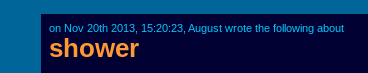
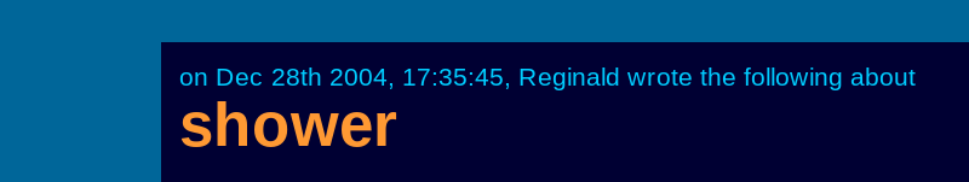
[48,22,343,34] on Nov 20th 2013, 15:20:23, August wrote the following about -> [179,61,916,90] on Dec 28th 2004, 17:35:45, Reginald wrote the following about

